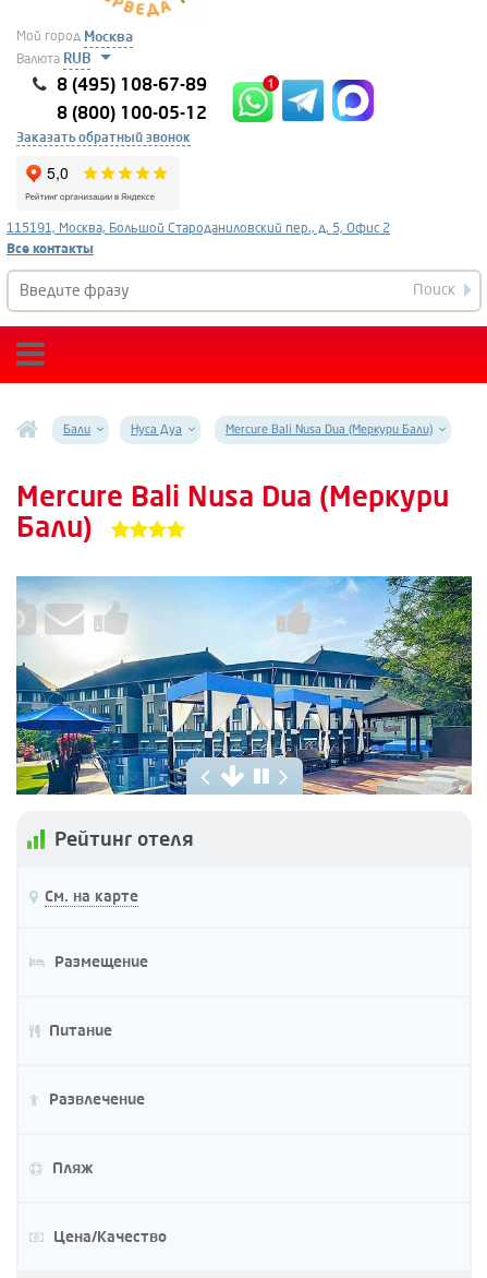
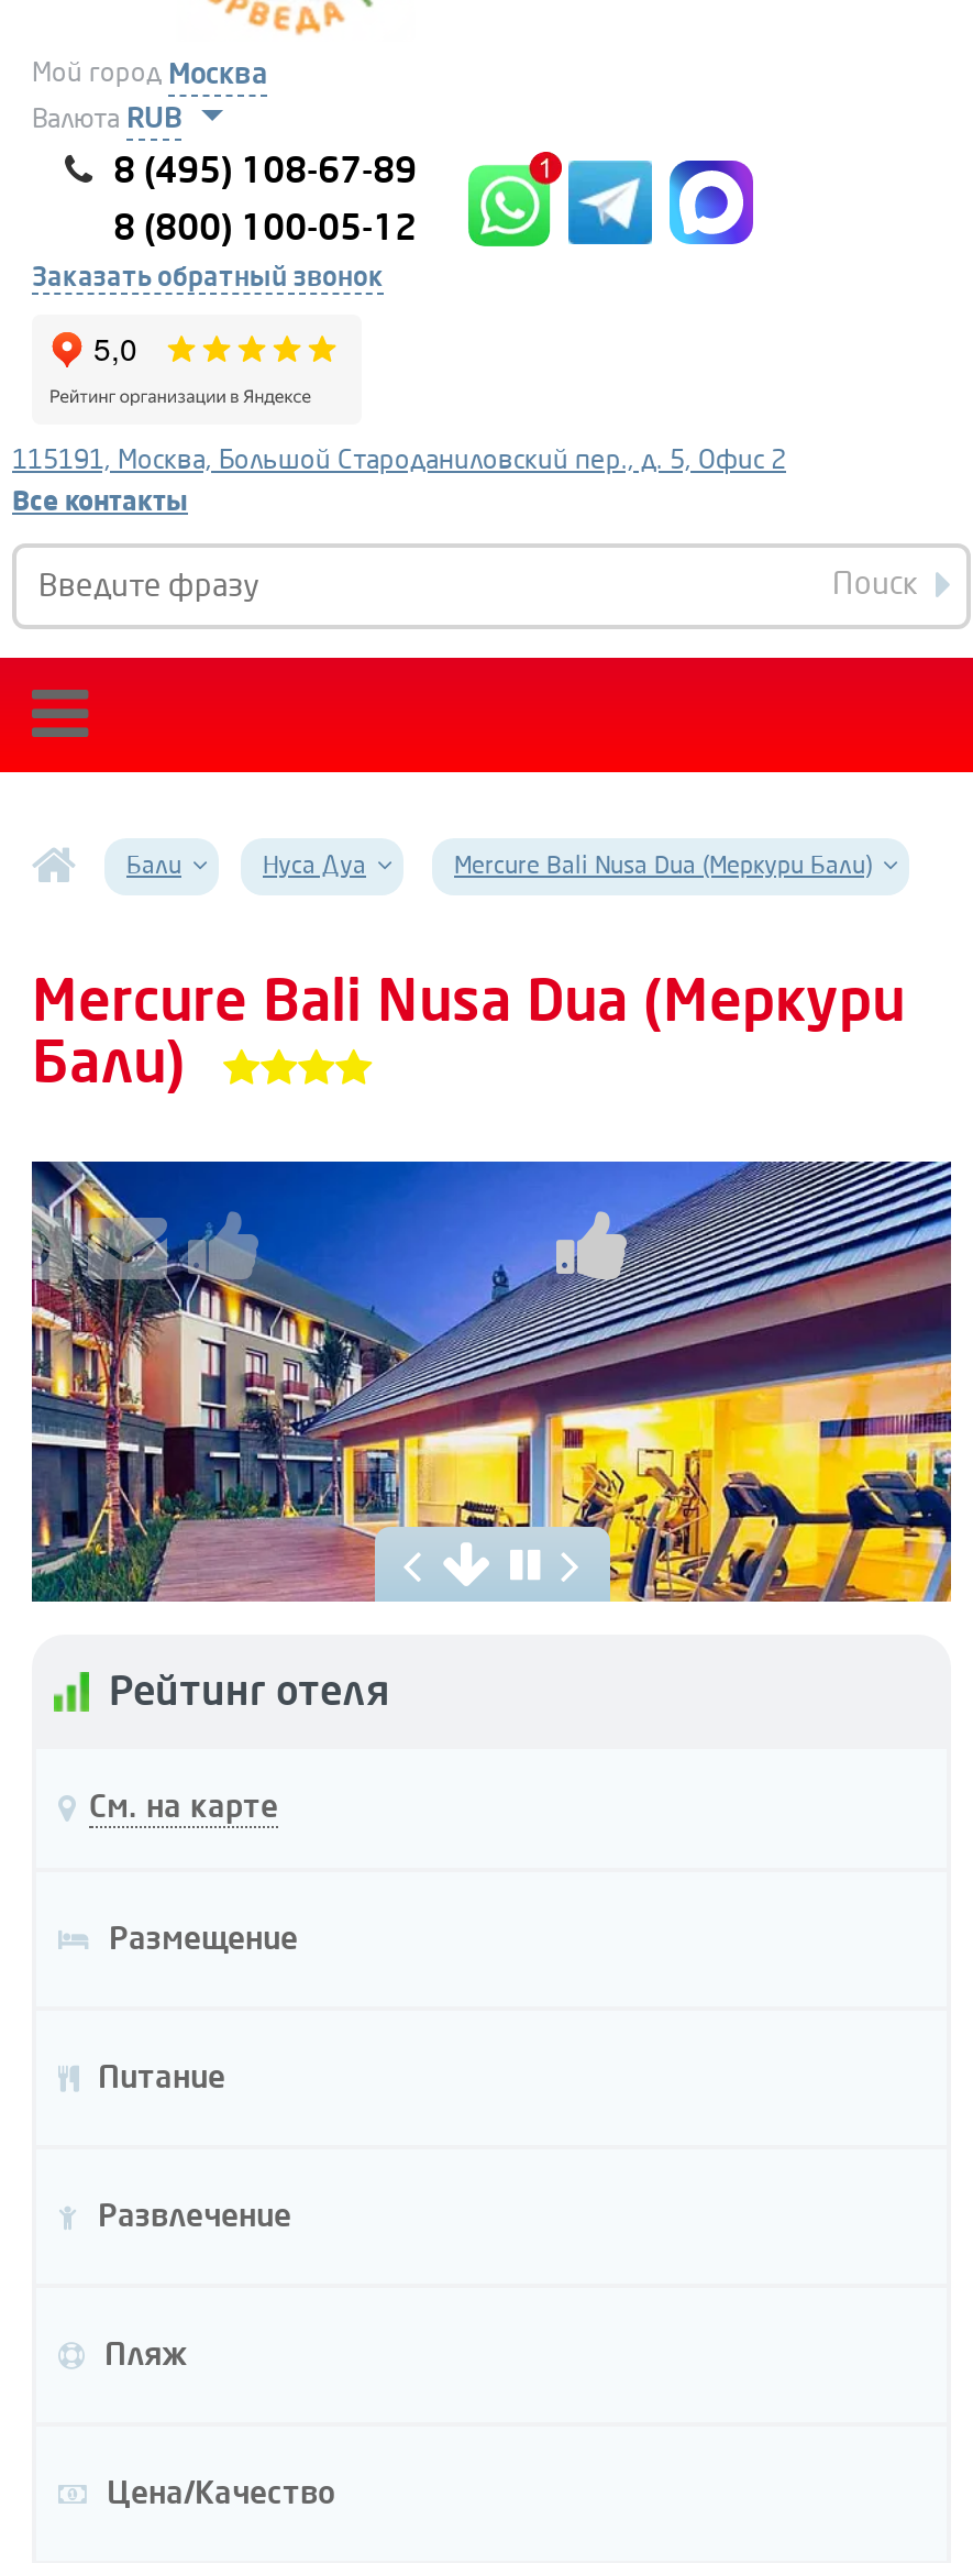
[15,575,473,796] [image] -> [30,1159,953,1604] [image]

